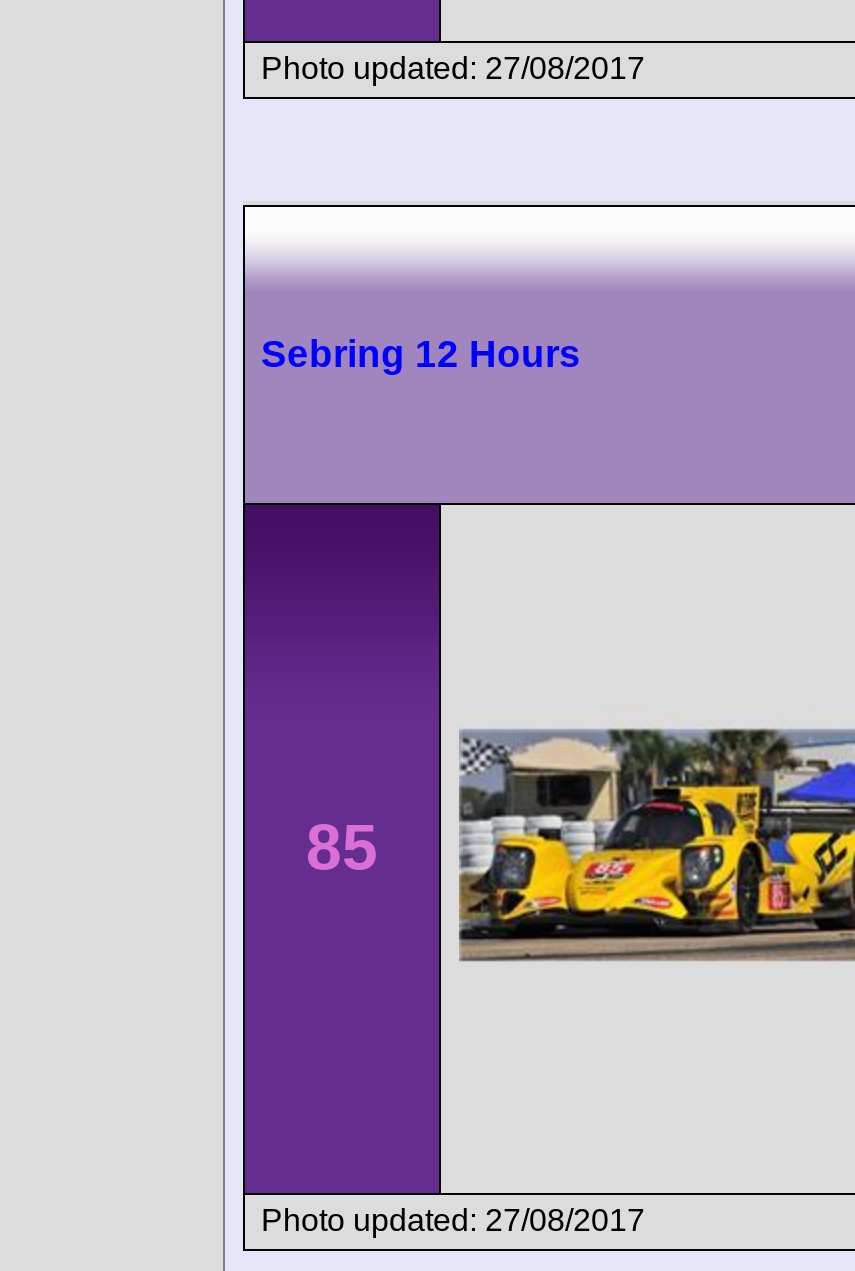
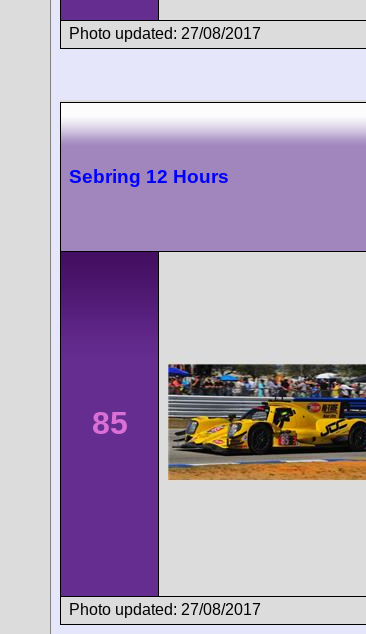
[459,729,849,963] [image] -> [168,364,363,481] [image]

